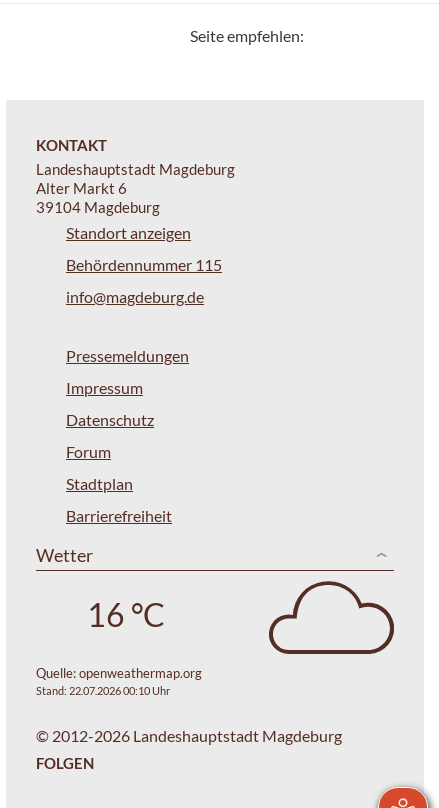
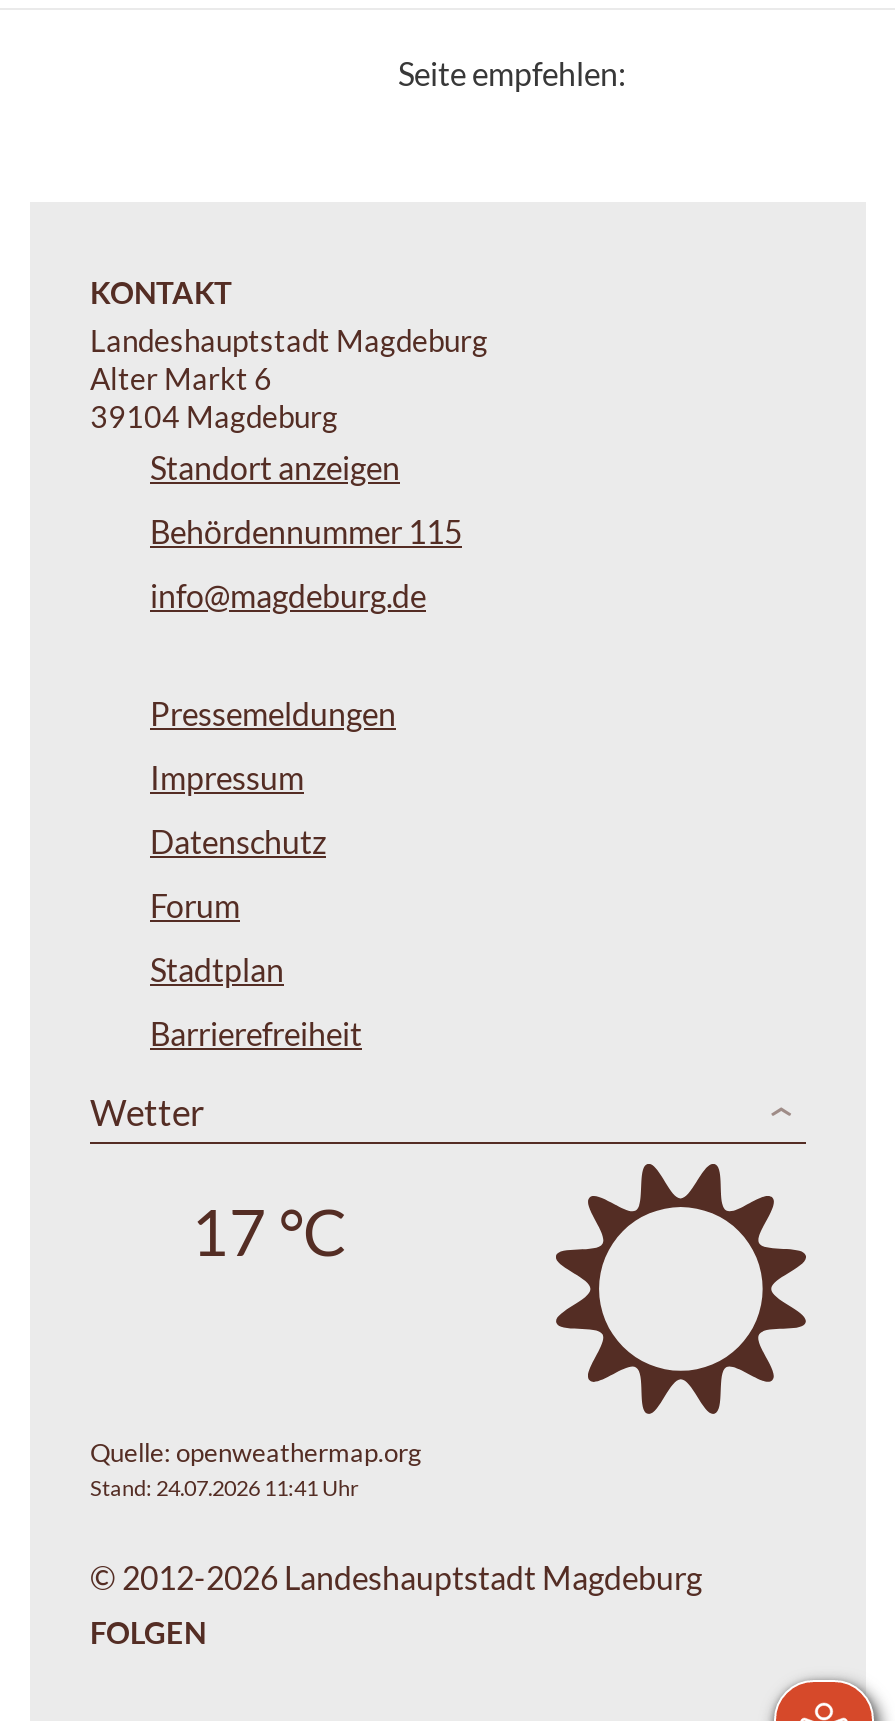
[268,580,395,655] [image] -> [554,1162,808,1414] [image]
[86,594,164,633] 16 °C -> [191,1191,347,1269] 17 °C
[36,684,170,697] Stand: 22.07.2026 00:10 Uhr -> [90,1474,358,1500] Stand: 24.07.2026 11:41 Uhr

